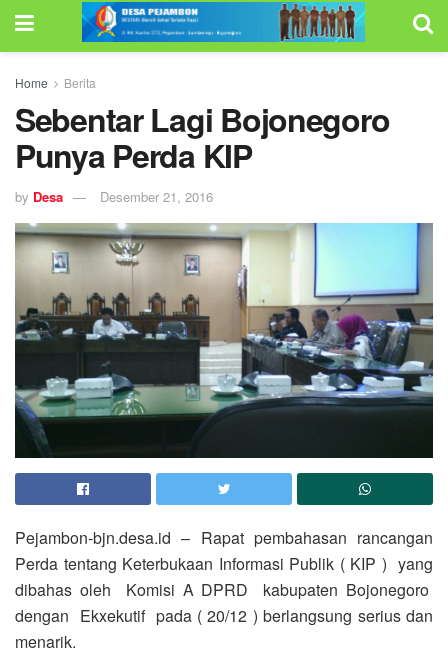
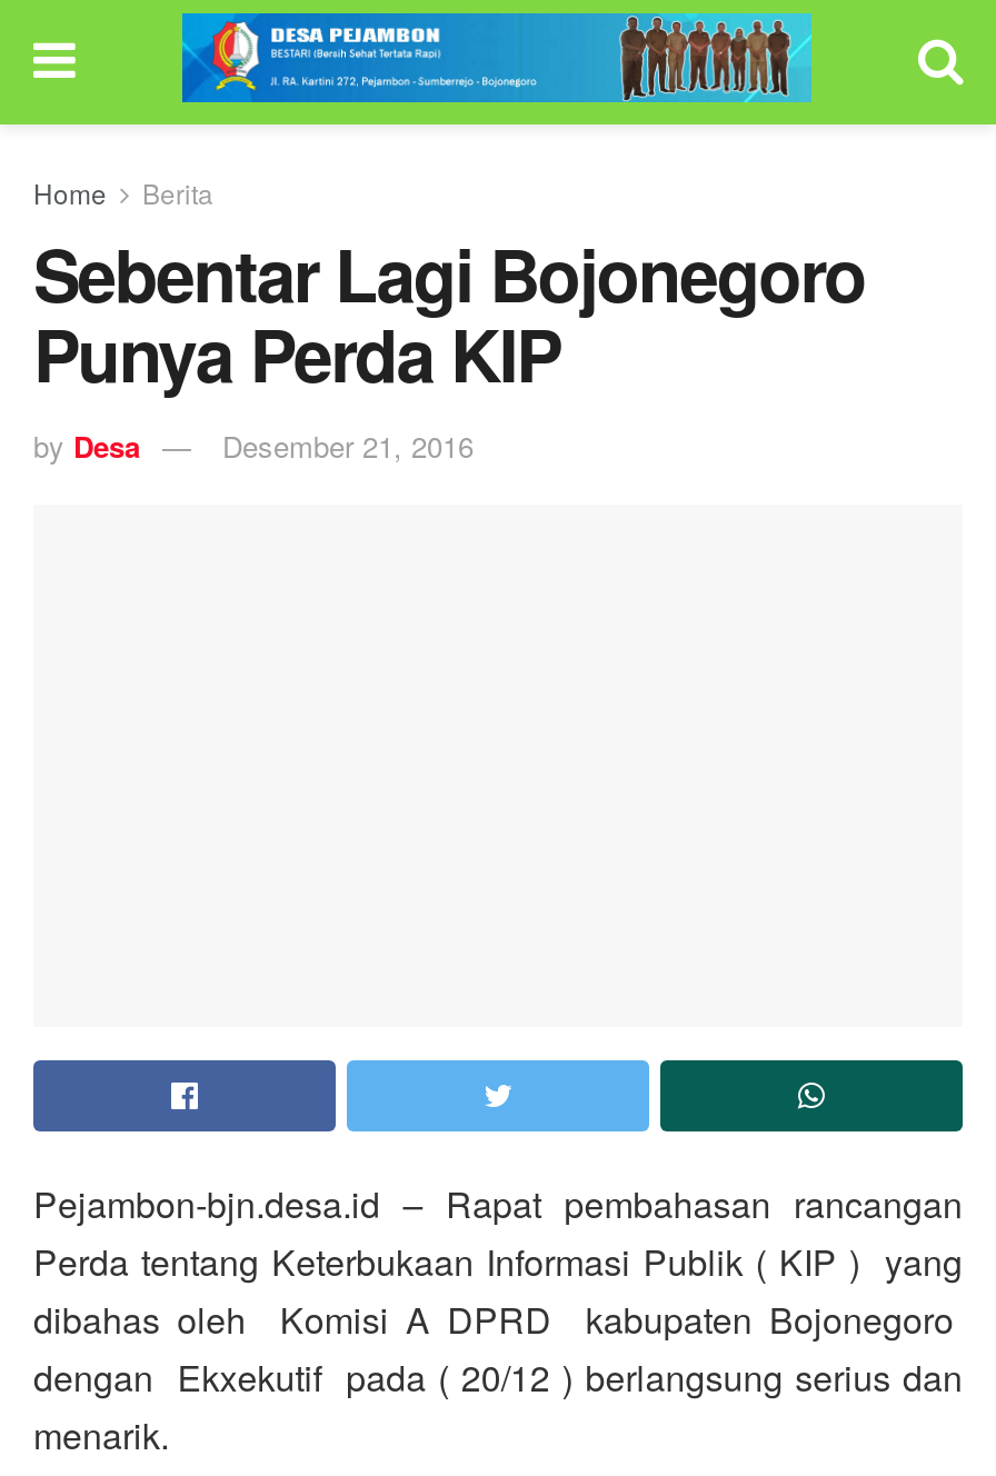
[14,222,434,459] [image] -> none

